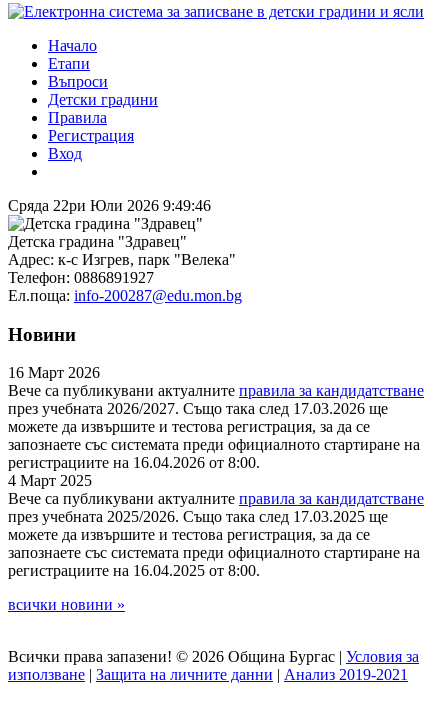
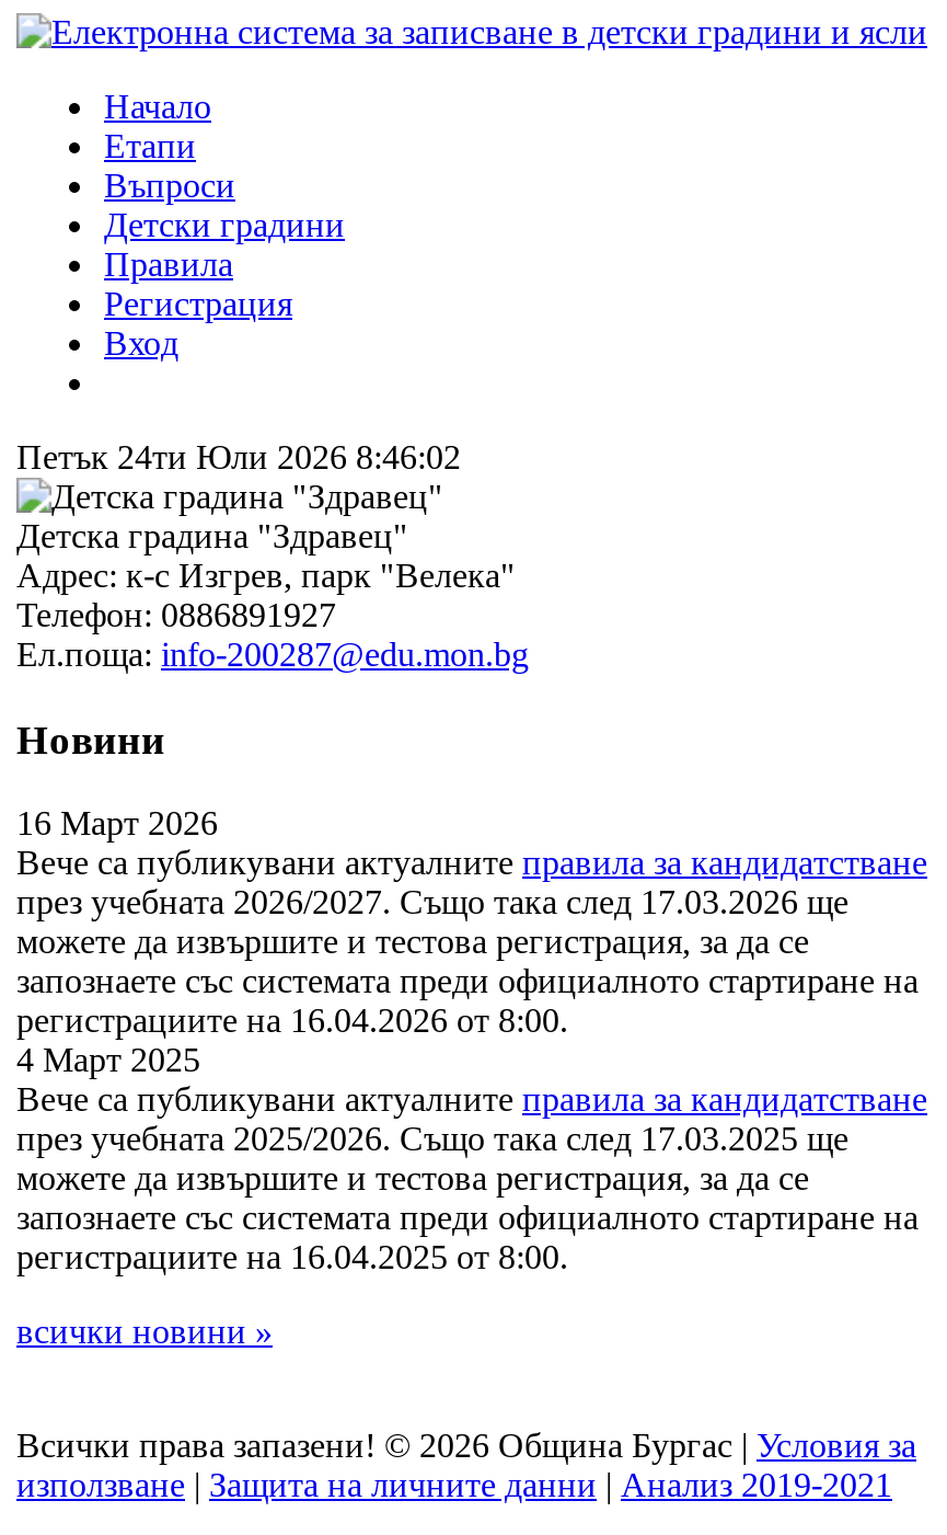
[8,197,211,214] Сряда 22ри Юли 2026 9:49:46 -> [16,438,461,476] Петък 24ти Юли 2026 8:46:02

